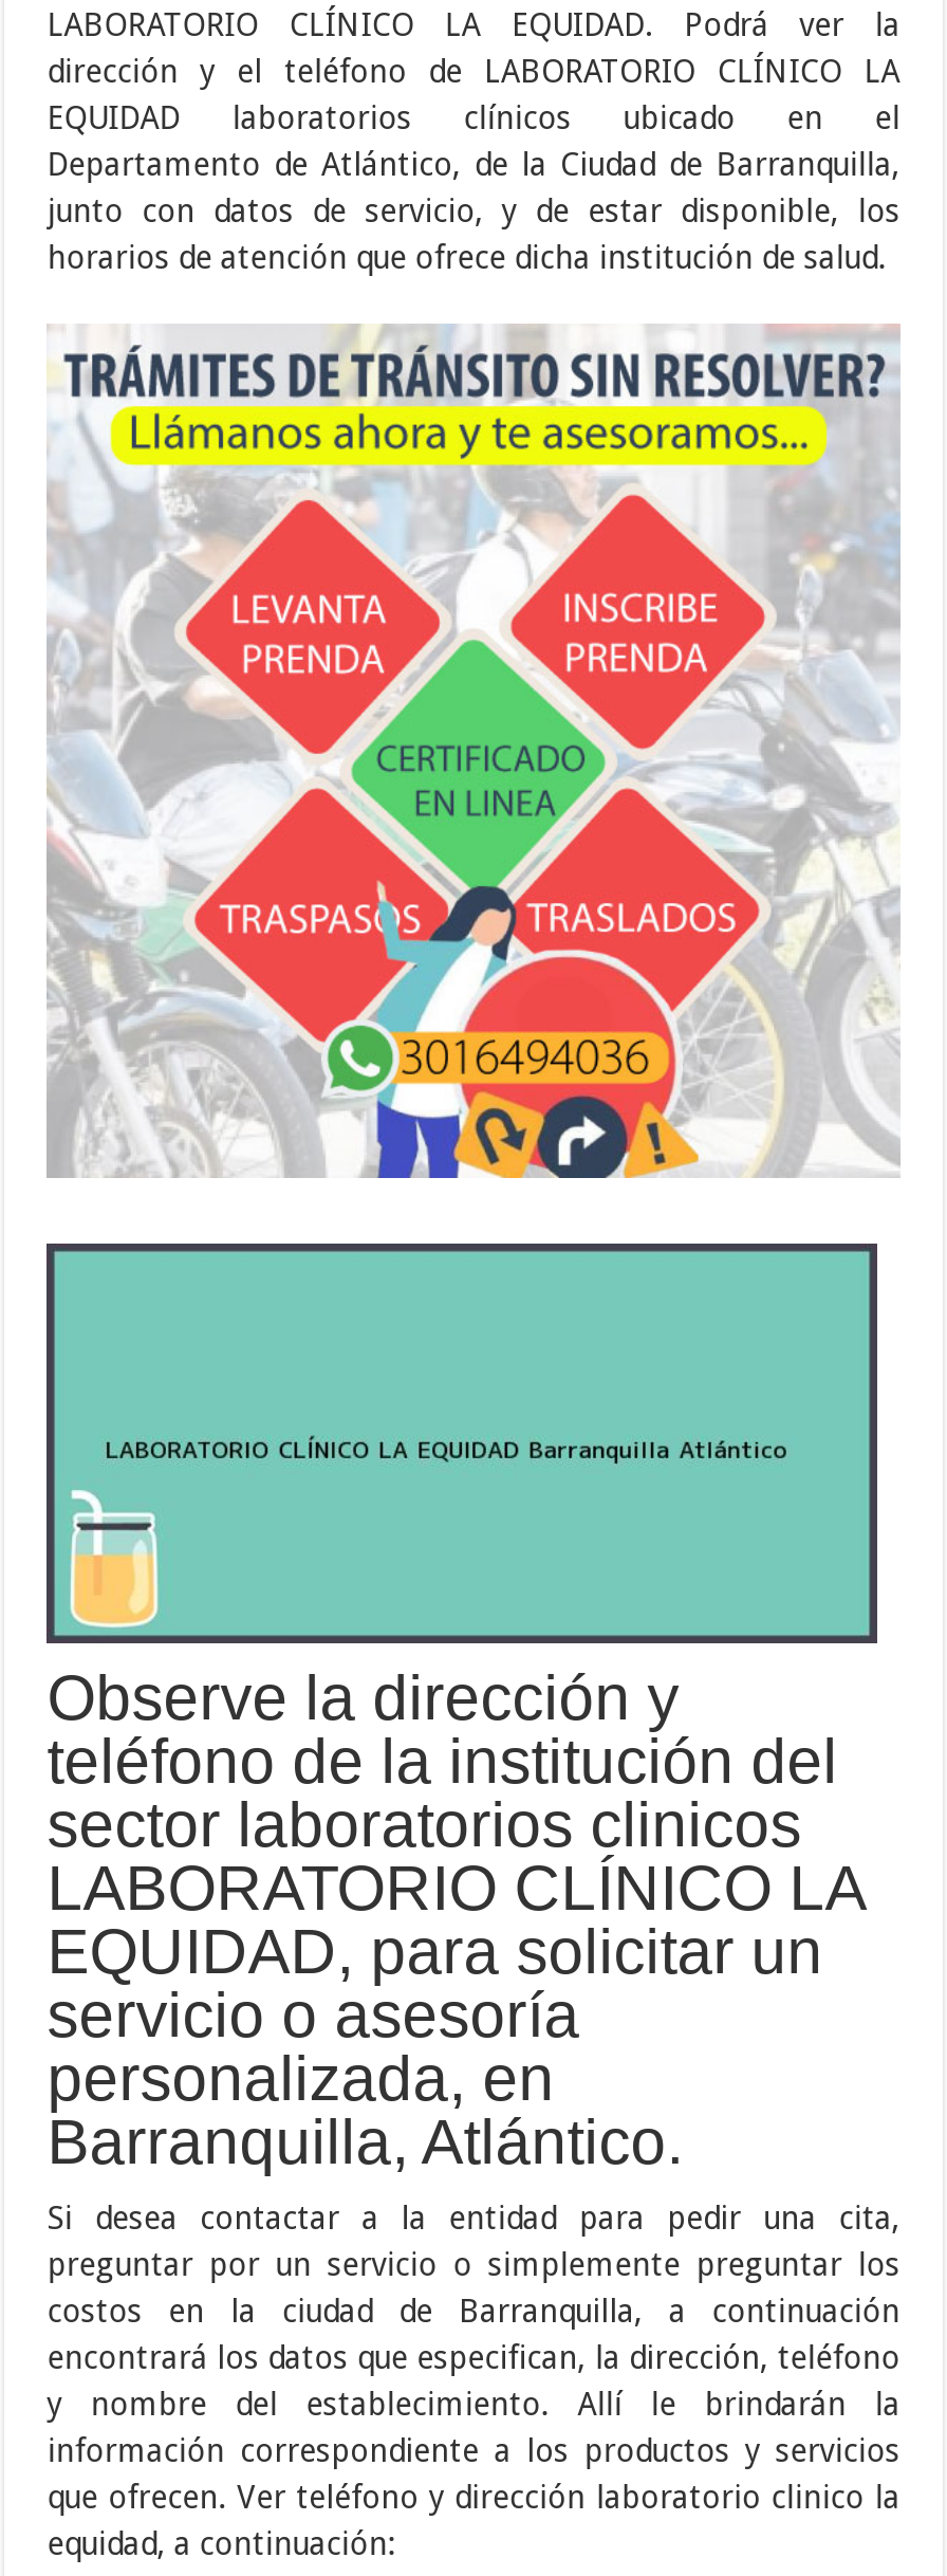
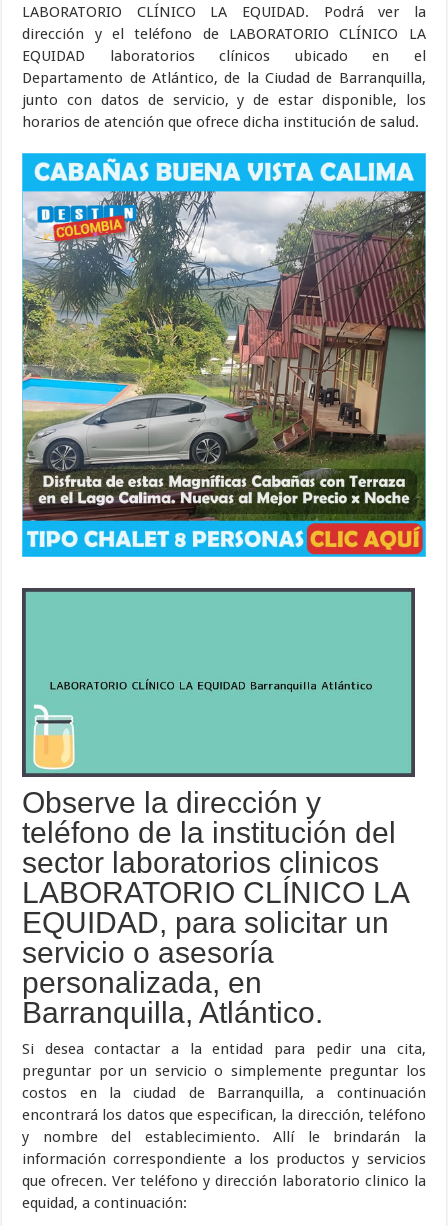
[47,324,900,1180] [image] -> [21,152,427,558] [image]

